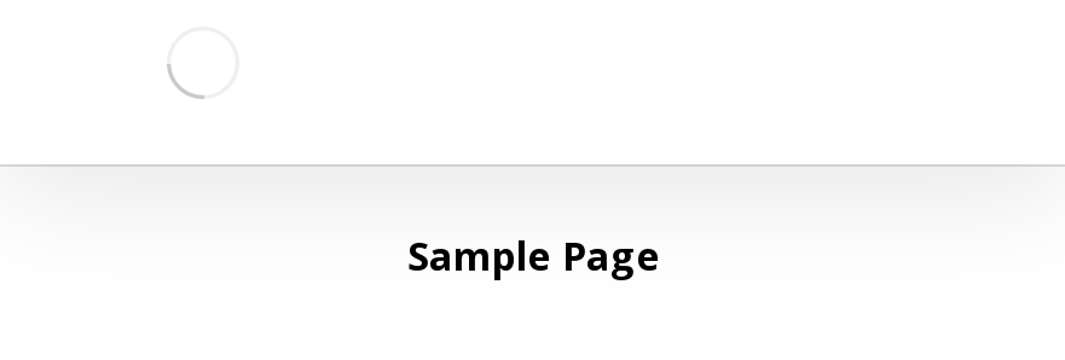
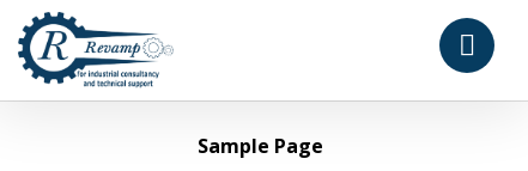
none -> [17,11,174,88] [image]
none -> [438,17,496,74] [image]

